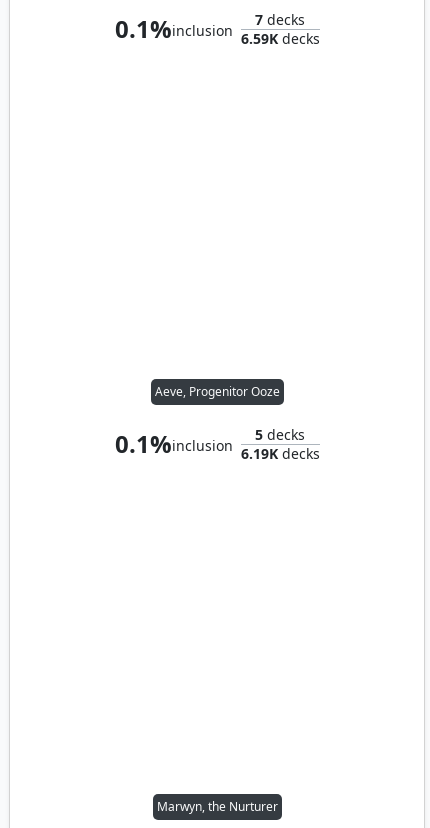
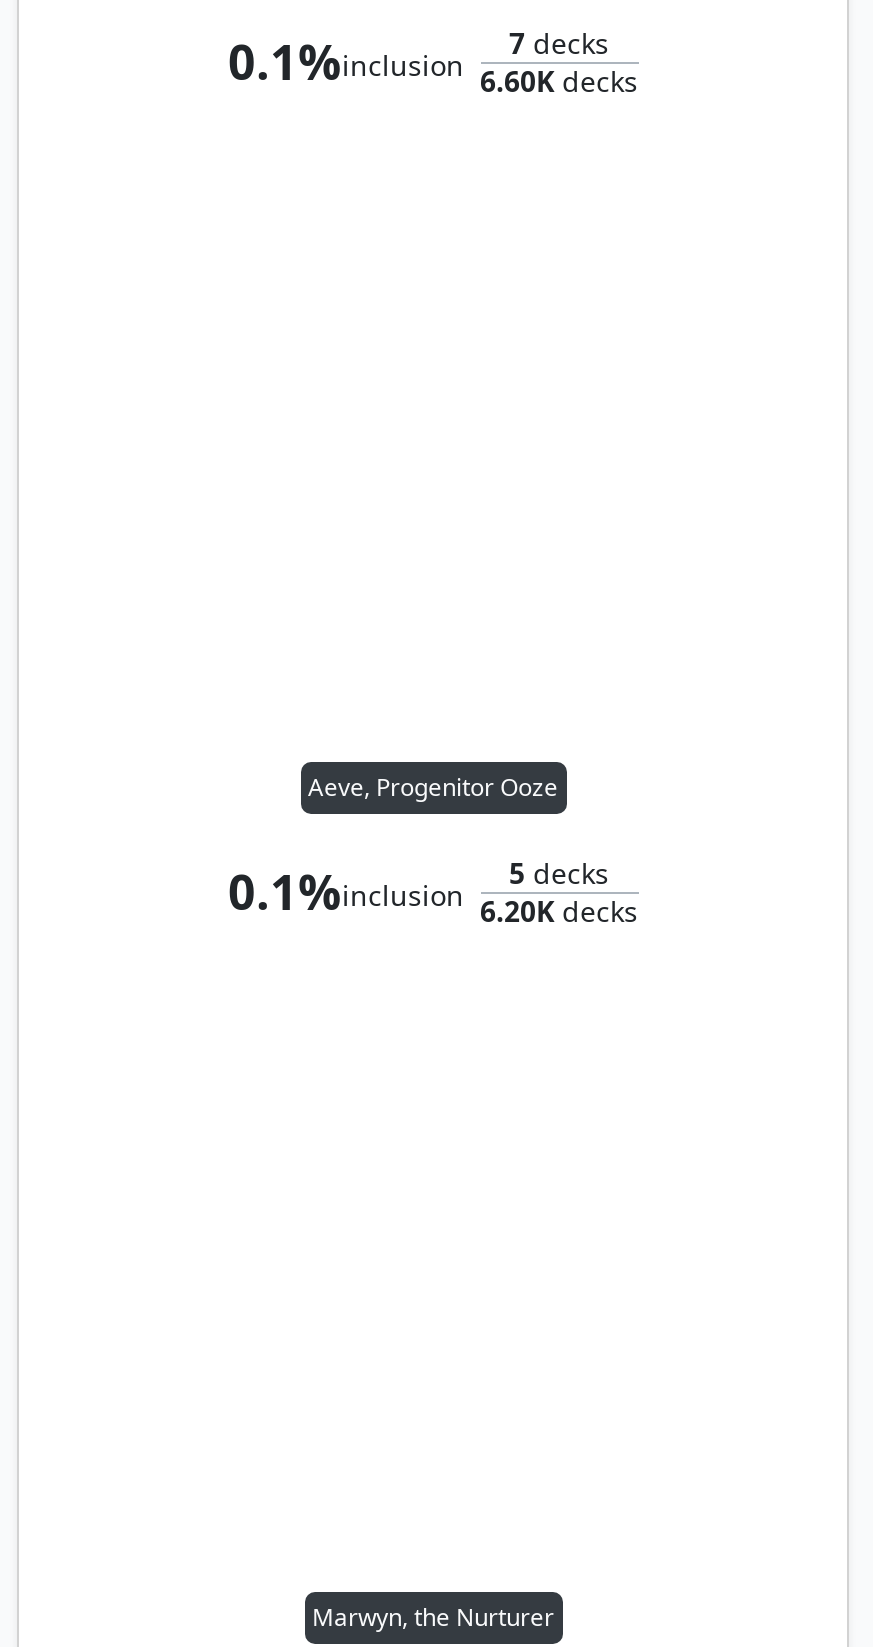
[114,10,319,48] 0.1%inclusion 6.59K decks 7 decks -> [228,24,638,100] 0.1%inclusion 6.60K decks 7 decks
[114,425,319,463] 0.1%inclusion 6.19K decks 5 decks -> [228,855,638,931] 0.1%inclusion 6.20K decks 5 decks

